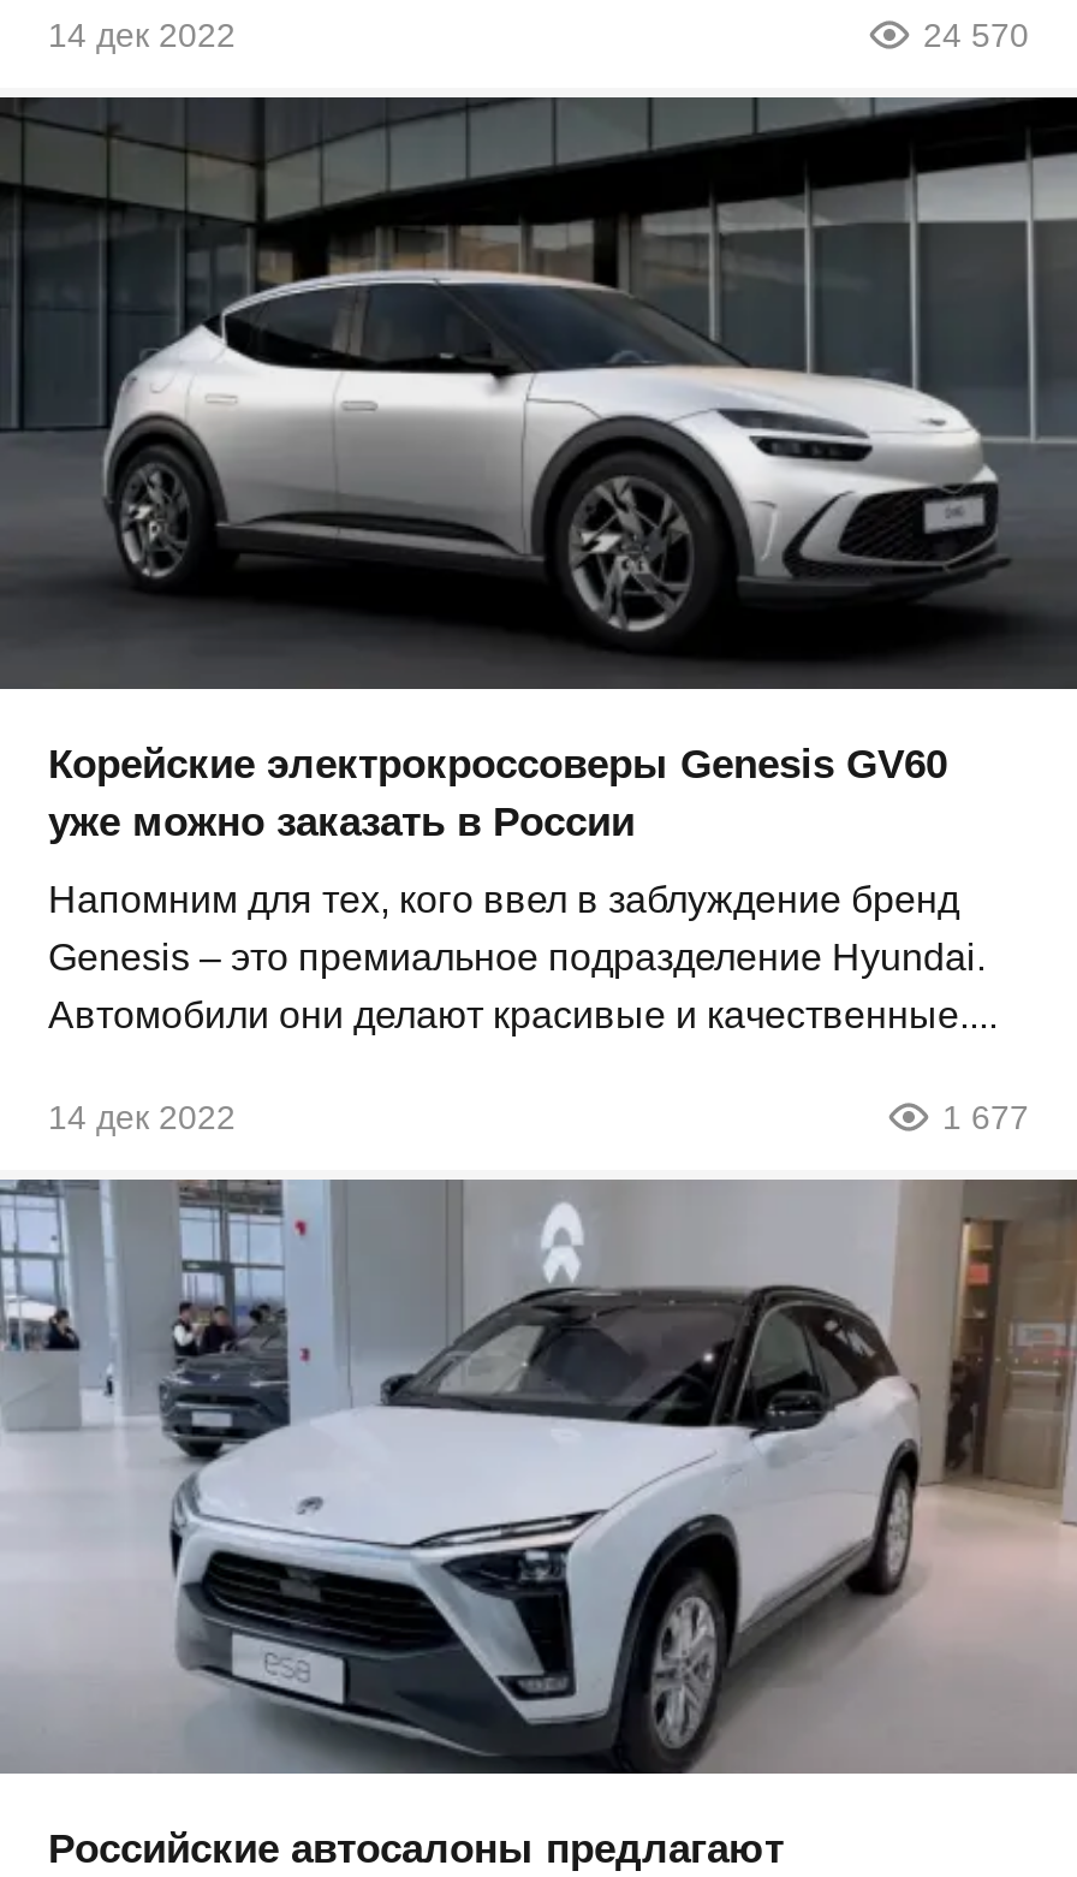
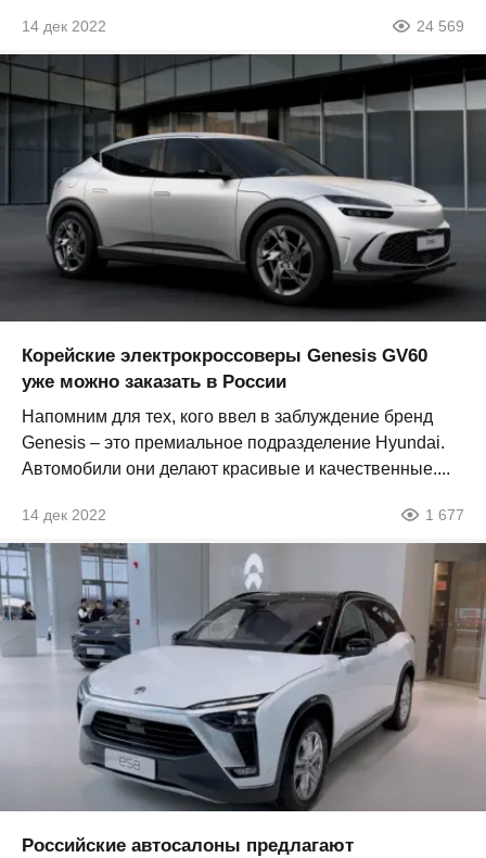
[923,15,1029,54] 24 570 -> [417,17,464,35] 24 569

